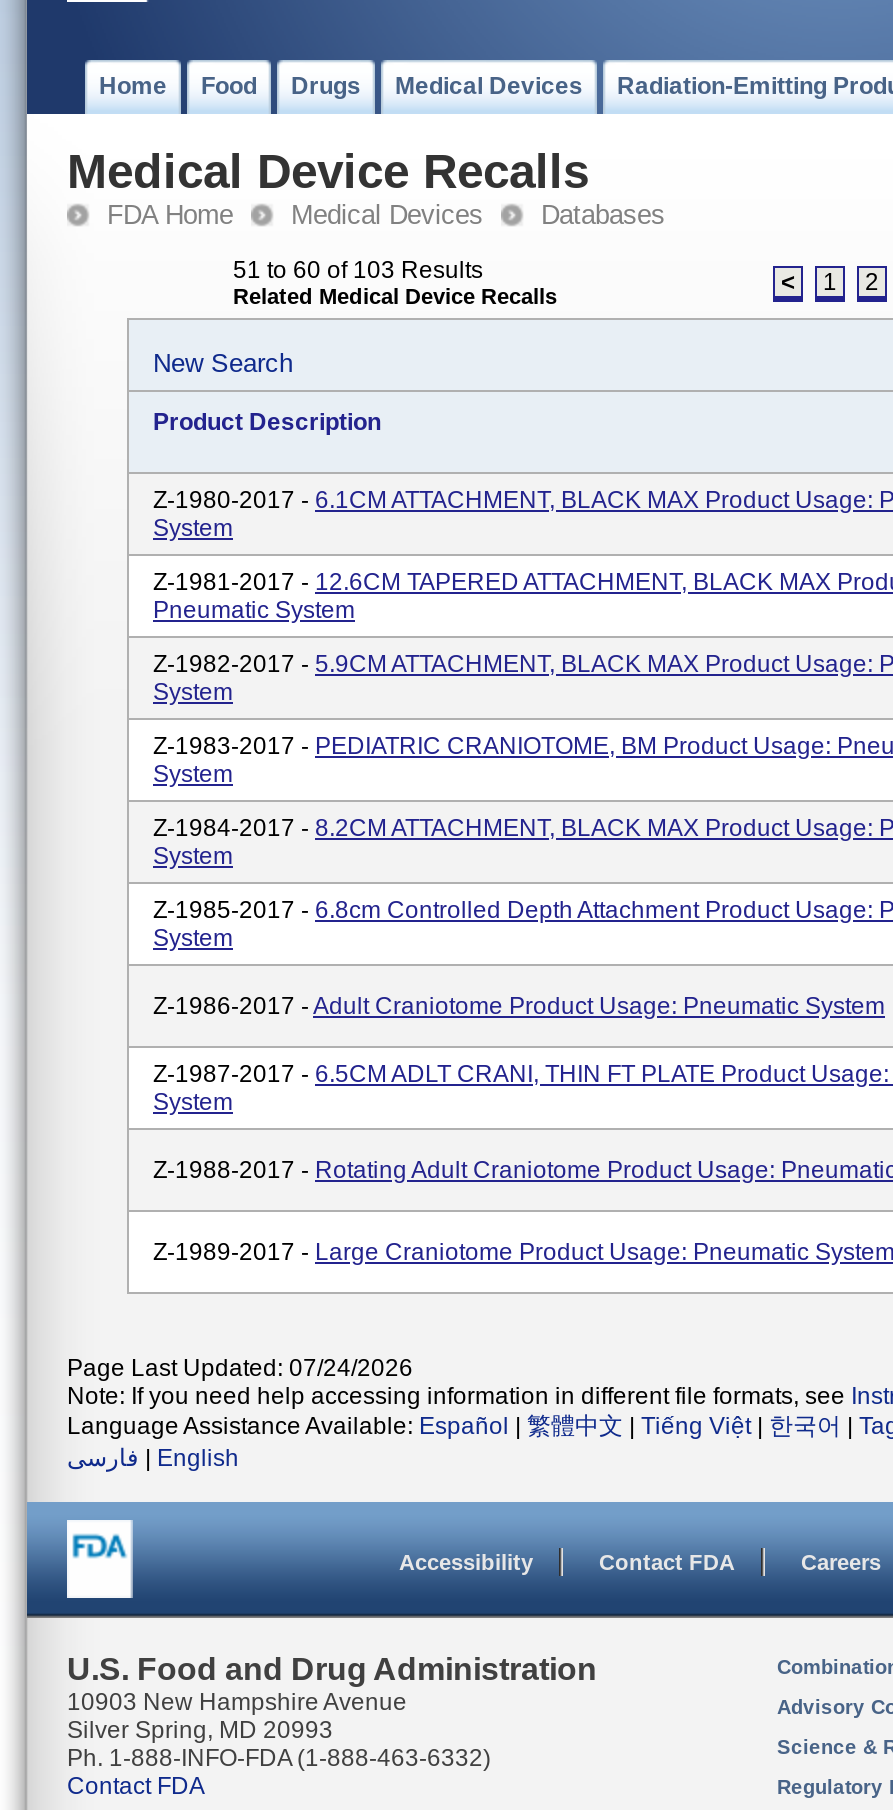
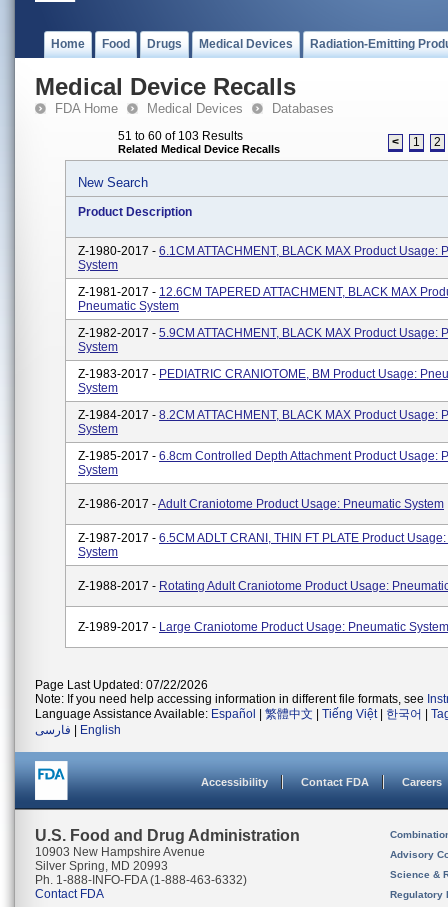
[67,1354,413,1382] Page Last Updated: 07/24/2026 -> [35,678,208,692] Page Last Updated: 07/22/2026

